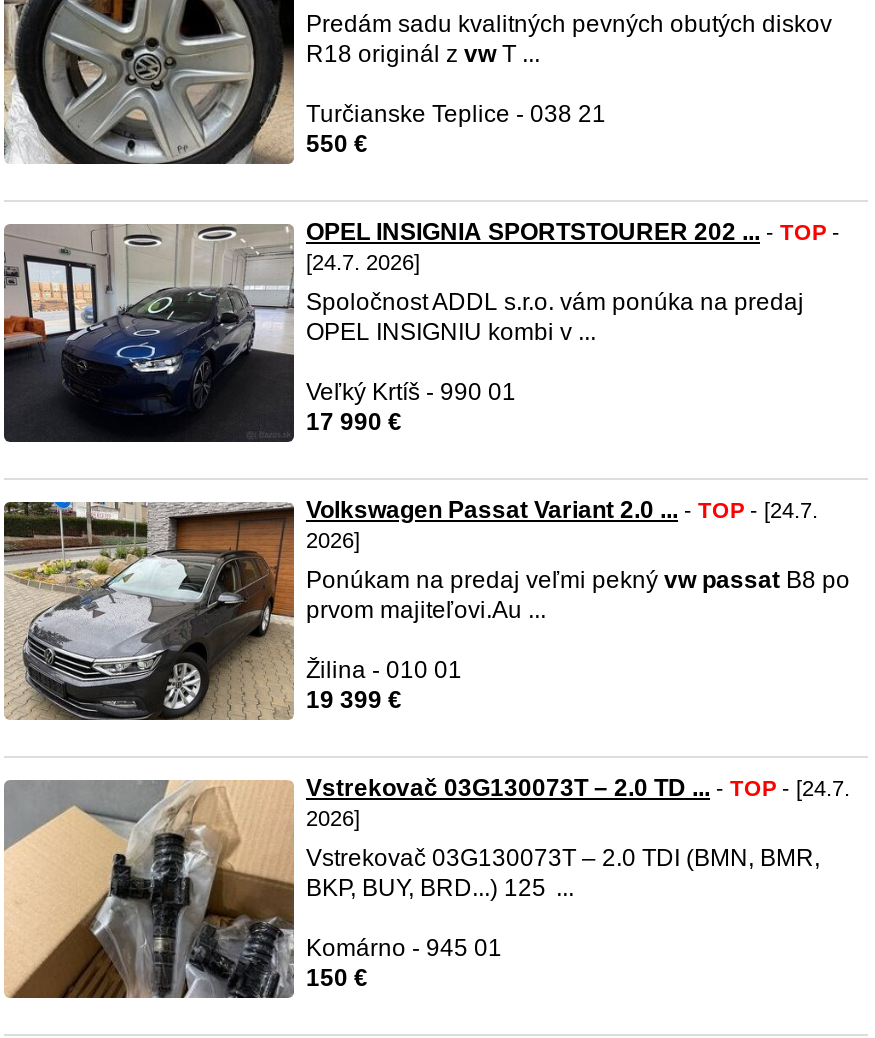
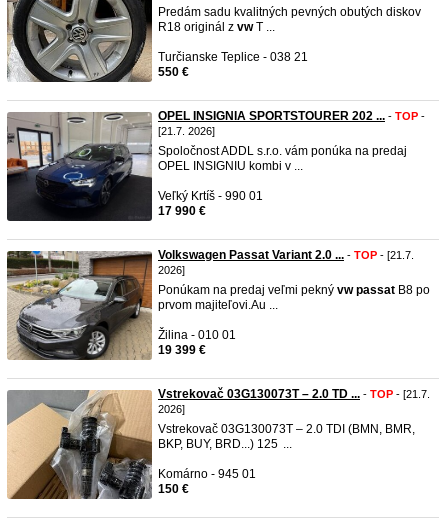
[306,250,420,274] [24.7. 2026] -> [158,125,215,137] [21.7. 2026]
[306,496,818,524] Volkswagen Passat Variant 2.0 ... - TOP - [24.7. -> [158,248,414,262] Volkswagen Passat Variant 2.0 ... - TOP - [21.7.
[306,774,850,802] Vstrekovač 03G130073T – 2.0 TD ... - TOP - [24.7. -> [158,387,430,401] Vstrekovač 03G130073T – 2.0 TD ... - TOP - [21.7.

